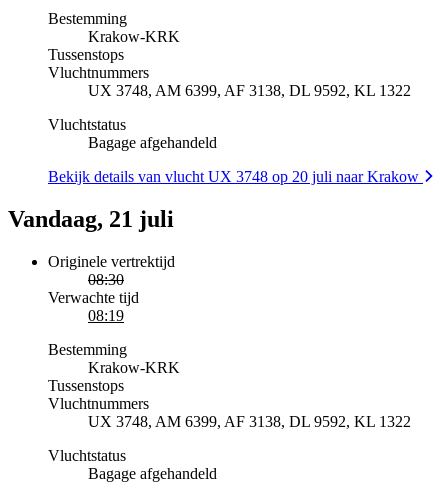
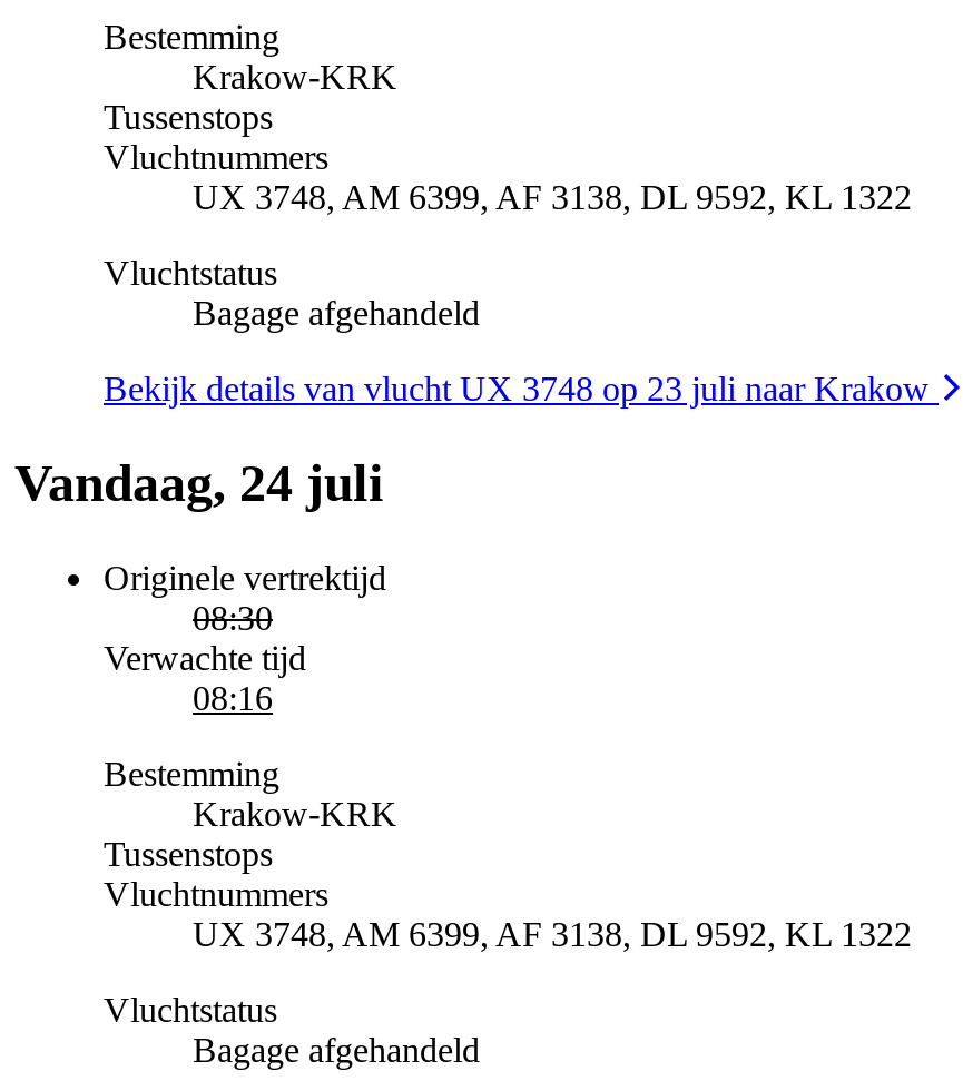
[48,168,423,185] Bekijk details van vlucht UX 3748 op 20 juli naar Krakow -> [104,369,939,407] Bekijk details van vlucht UX 3748 op 23 juli naar Krakow
[8,206,174,232] Vandaag, 21 juli -> [14,453,384,511] Vandaag, 24 juli
[88,306,124,323] 08:19 -> [193,678,273,716] 08:16

